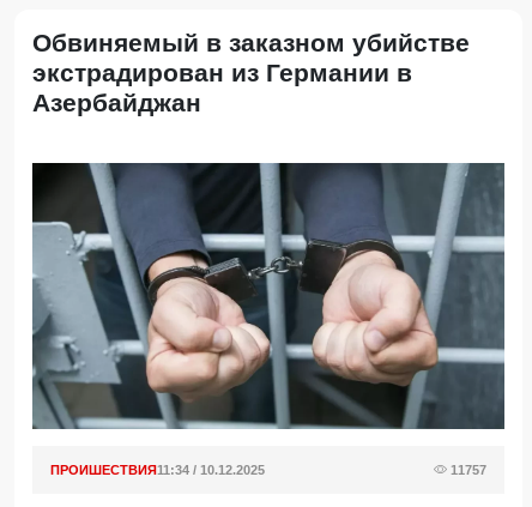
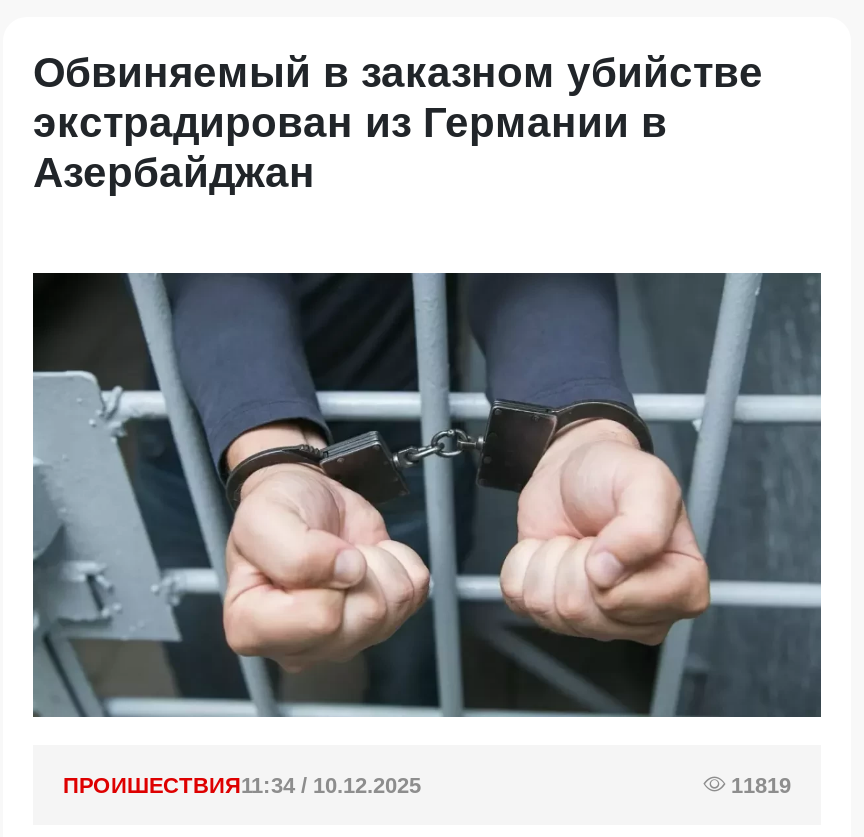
[451,463,486,477] 11757 -> [731,773,791,797] 11819

